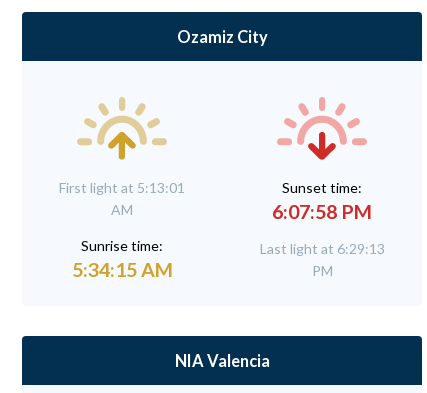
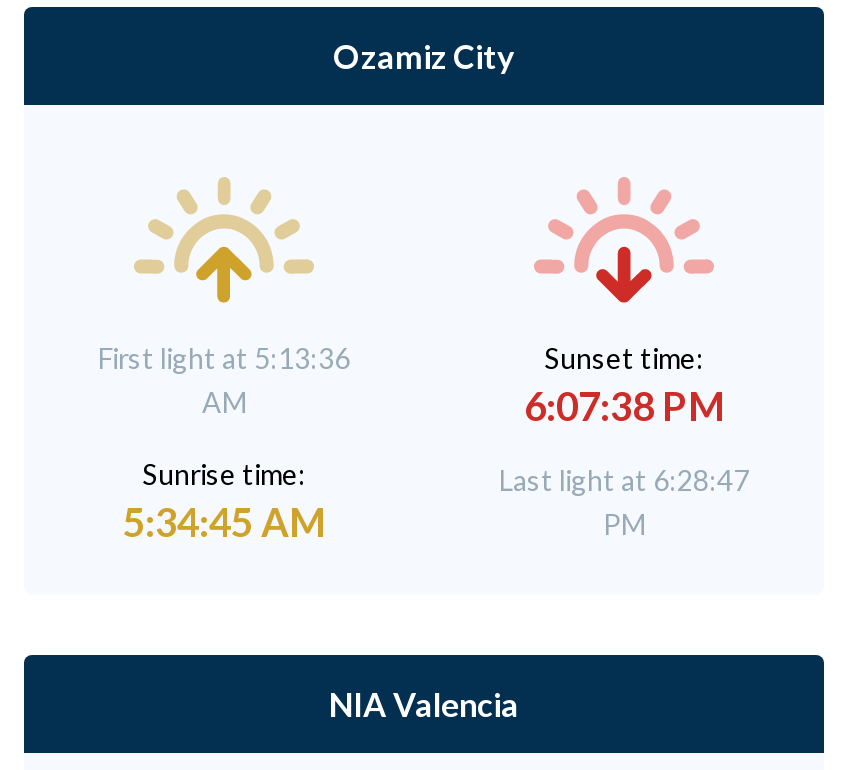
[59,179,185,196] First light at 5:13:01 -> [98,341,350,375] First light at 5:13:36
[272,200,372,223] 6:07:58 PM -> [524,383,724,429] 6:07:38 PM
[259,240,384,257] Last light at 6:29:13 -> [499,463,749,497] Last light at 6:28:47
[71,258,172,281] 5:34:15 AM -> [123,499,325,545] 5:34:45 AM

